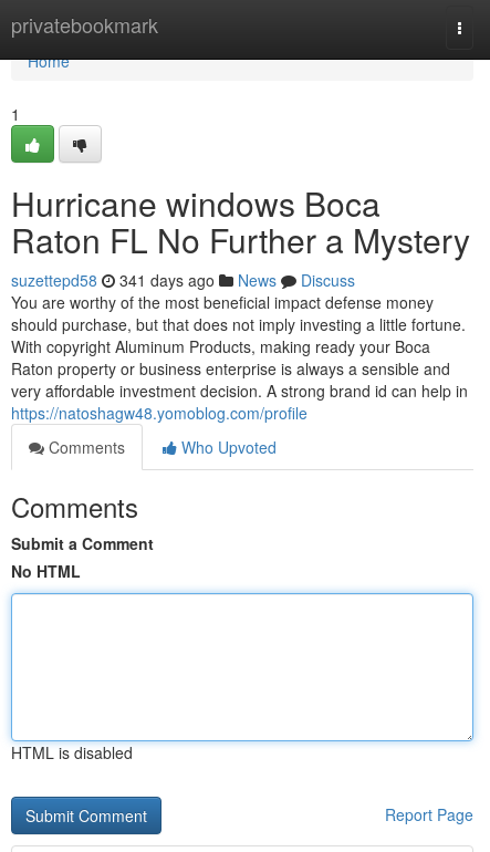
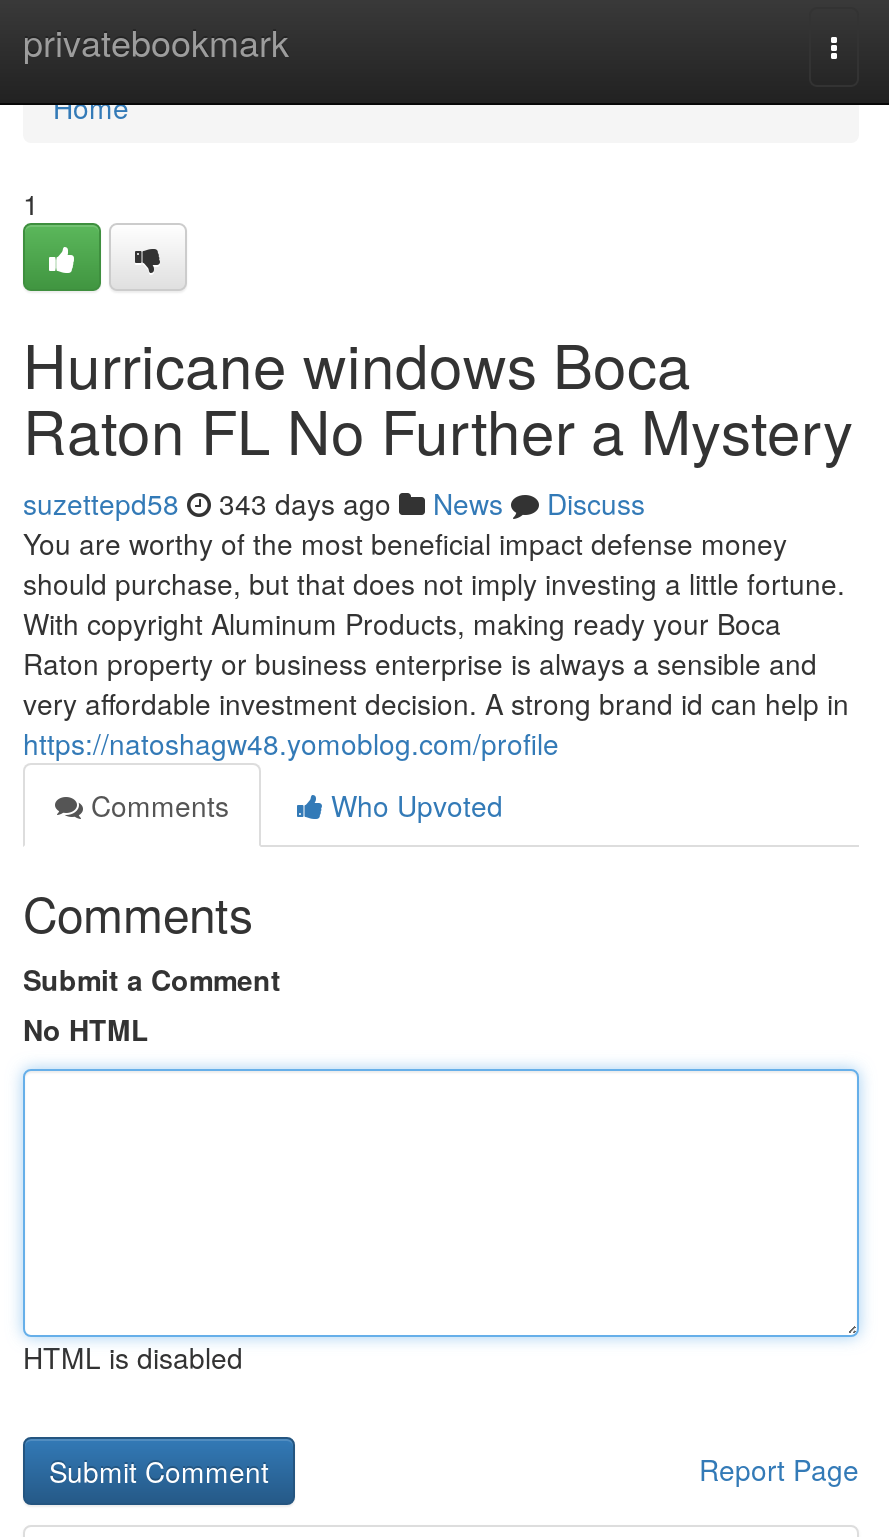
[11,269,355,291] suzettepd58 341 days ago News Discuss -> [23,483,645,523] suzettepd58 343 days ago News Discuss

